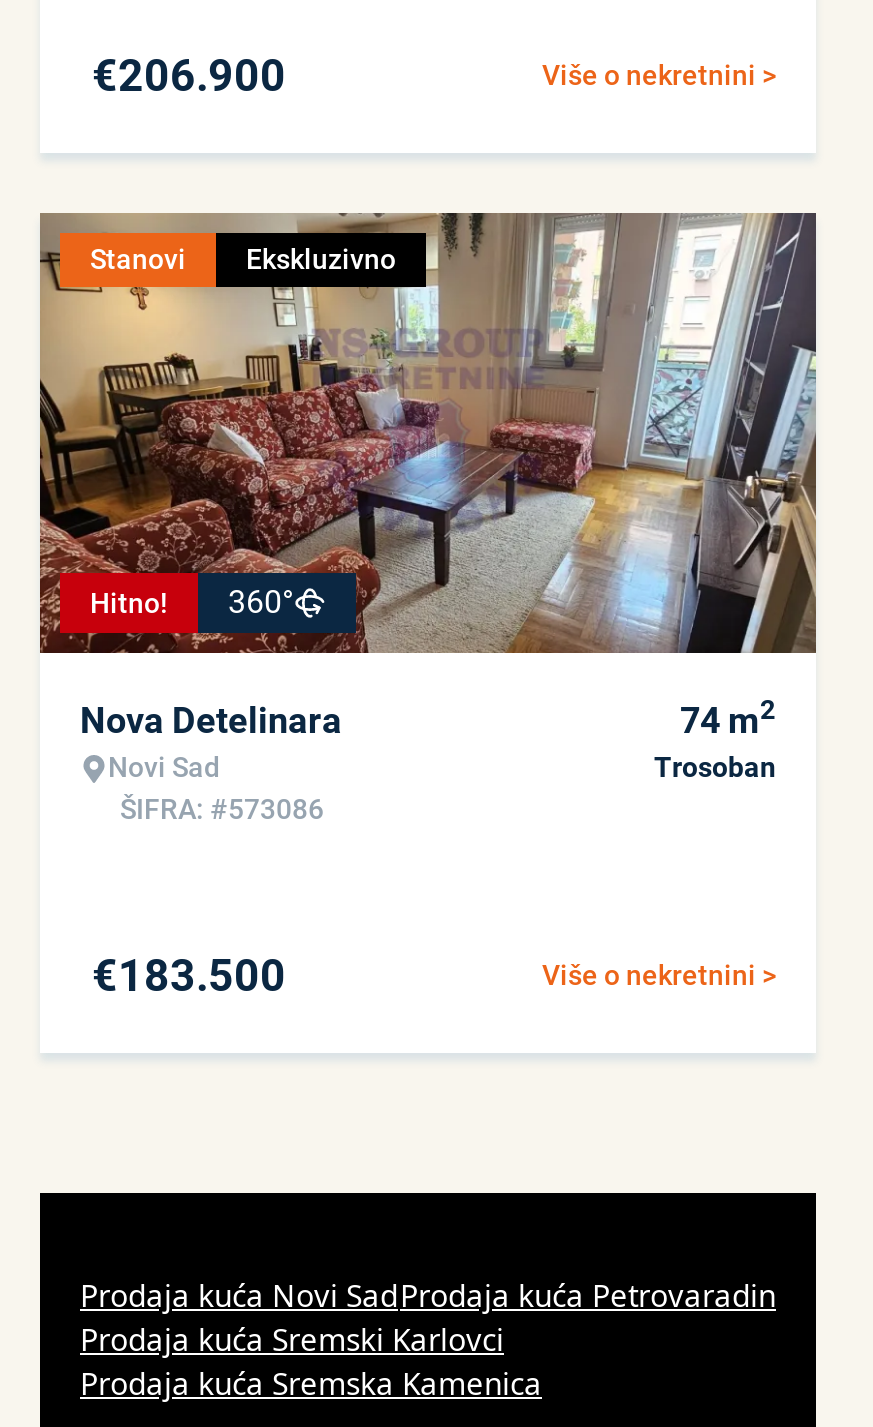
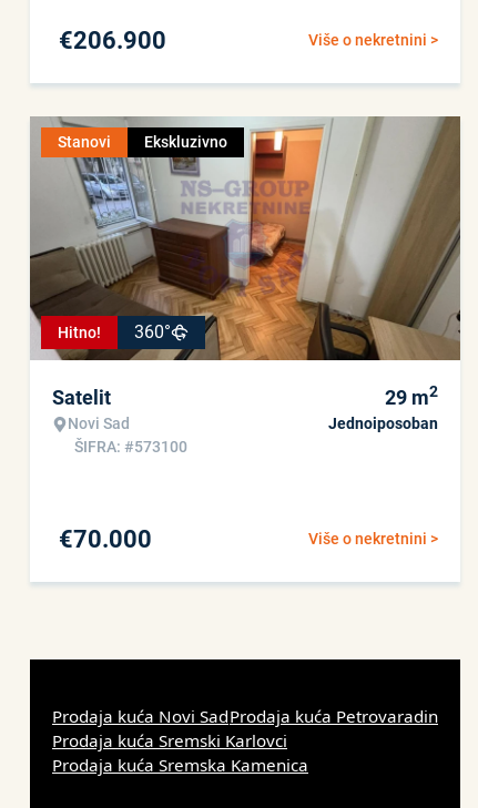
[38,211,816,783] [image] | 74 m2 | Trosoban -> [30,116,461,432] [image] | 29 m2 | Jednoiposoban
[80,699,342,741] Nova Detelinara -> [52,386,111,409] Satelit
[120,793,324,825] ŠIFRA: #573086 -> [74,438,187,456] ŠIFRA: #573100
[92,951,286,1001] €183.500 -> [59,525,152,553] €70.000

